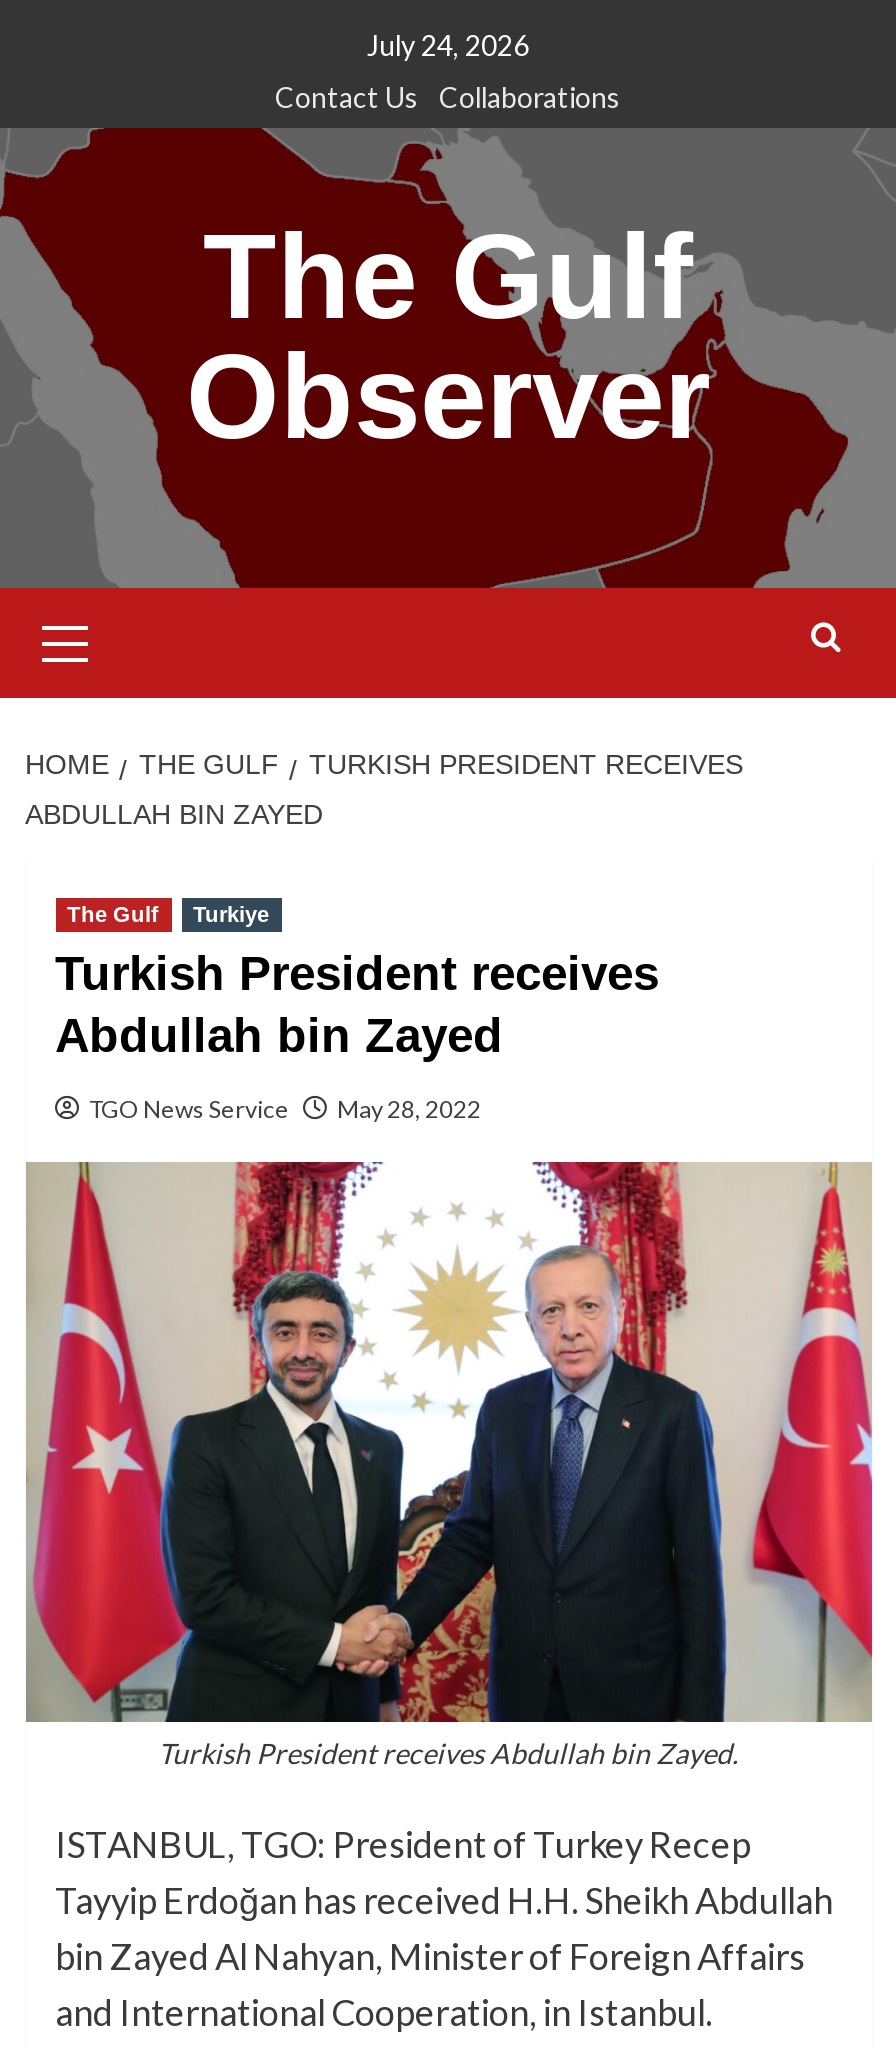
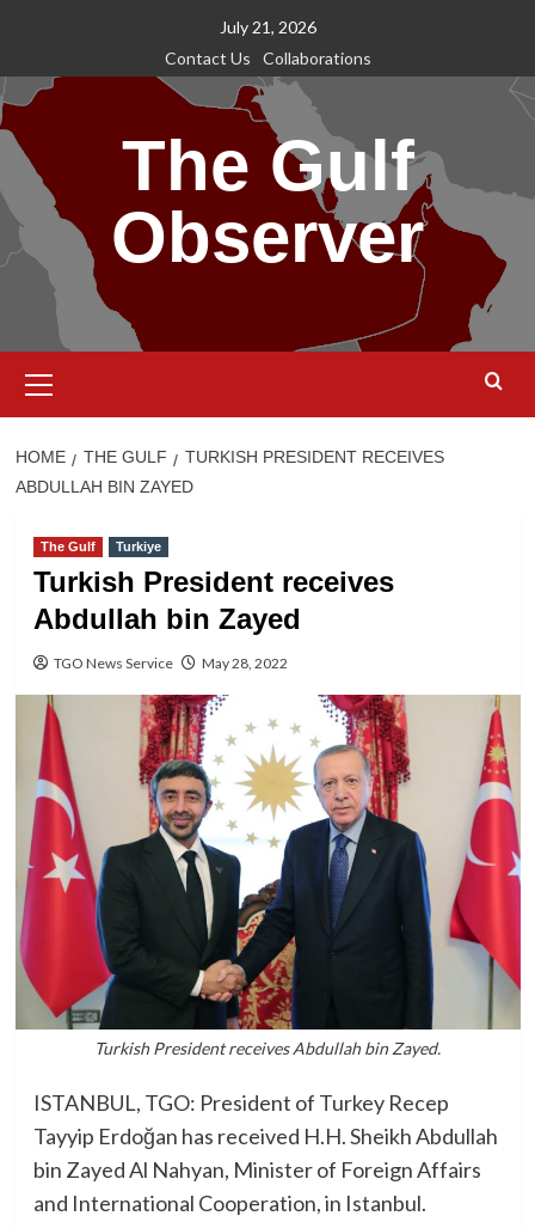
[367,28,529,62] July 24, 2026 -> [219,17,316,37] July 21, 2026

